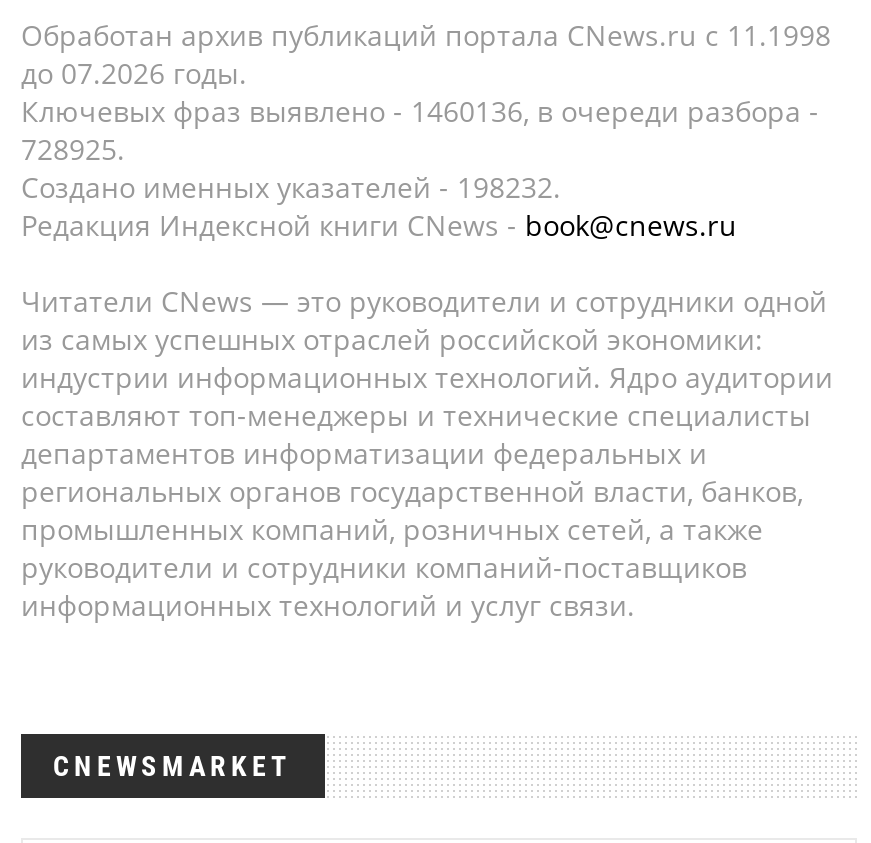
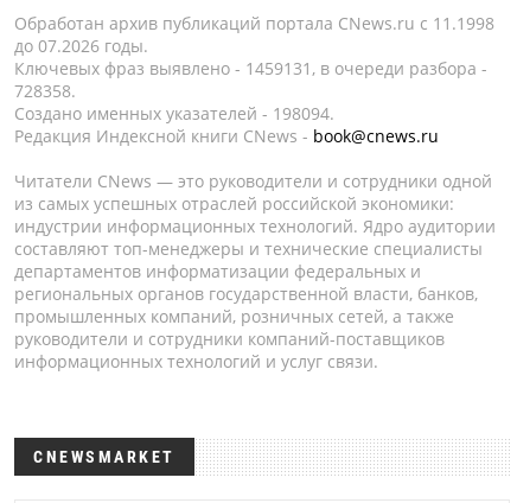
[21,92,819,130] Ключевых фраз выявлено - 1460136, в очереди разбора - -> [14,57,487,79] Ключевых фраз выявлено - 1459131, в очереди разбора -
[21,130,125,168] 728925. -> [14,79,76,102] 728358.
[21,168,561,206] Создано именных указателей - 198232. -> [14,102,334,125] Создано именных указателей - 198094.

